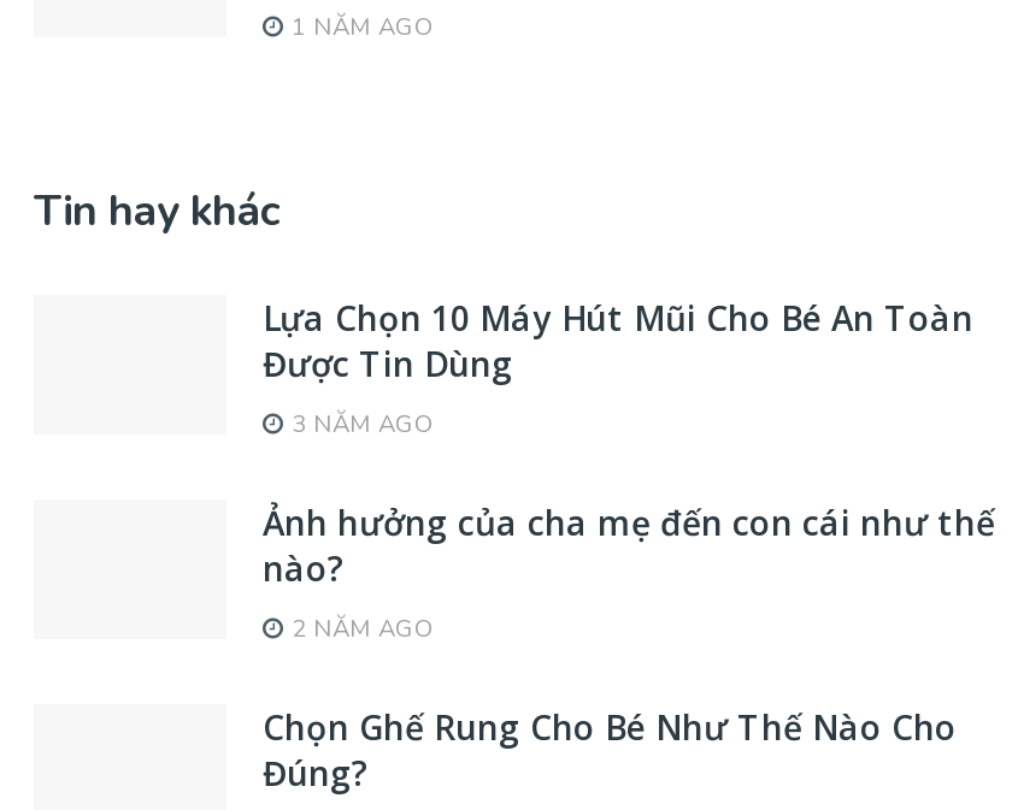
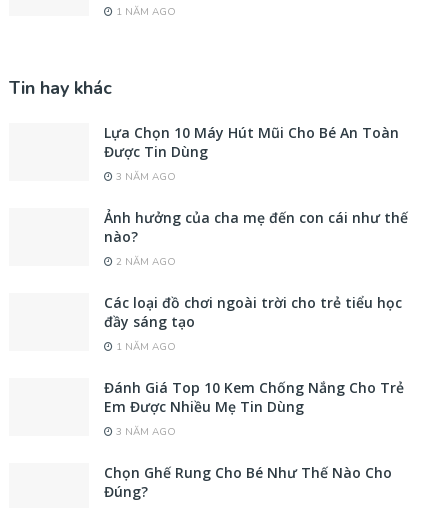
none -> [104,293,404,439] Các loại đồ chơi ngoài trời cho trẻ tiểu học | đầy sáng tạo | 1 NĂM AGO | Đánh Giá Top 10 Kem Chống Nắng Cho Trẻ | Em Được Nhiều Mẹ Tin Dùng | 3 NĂM AGO

